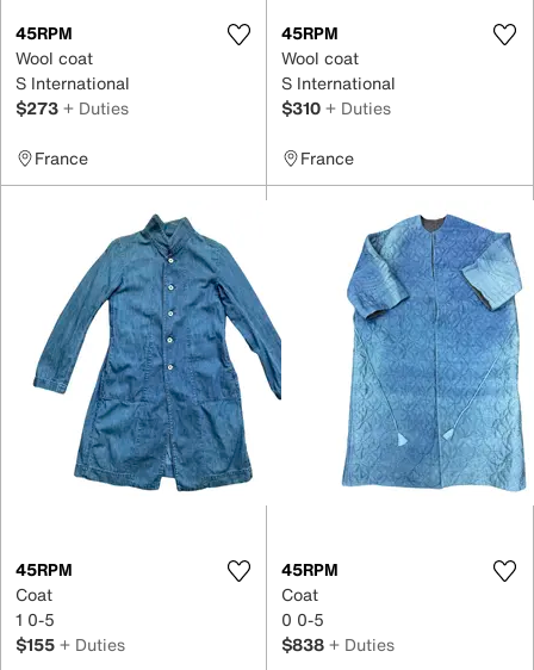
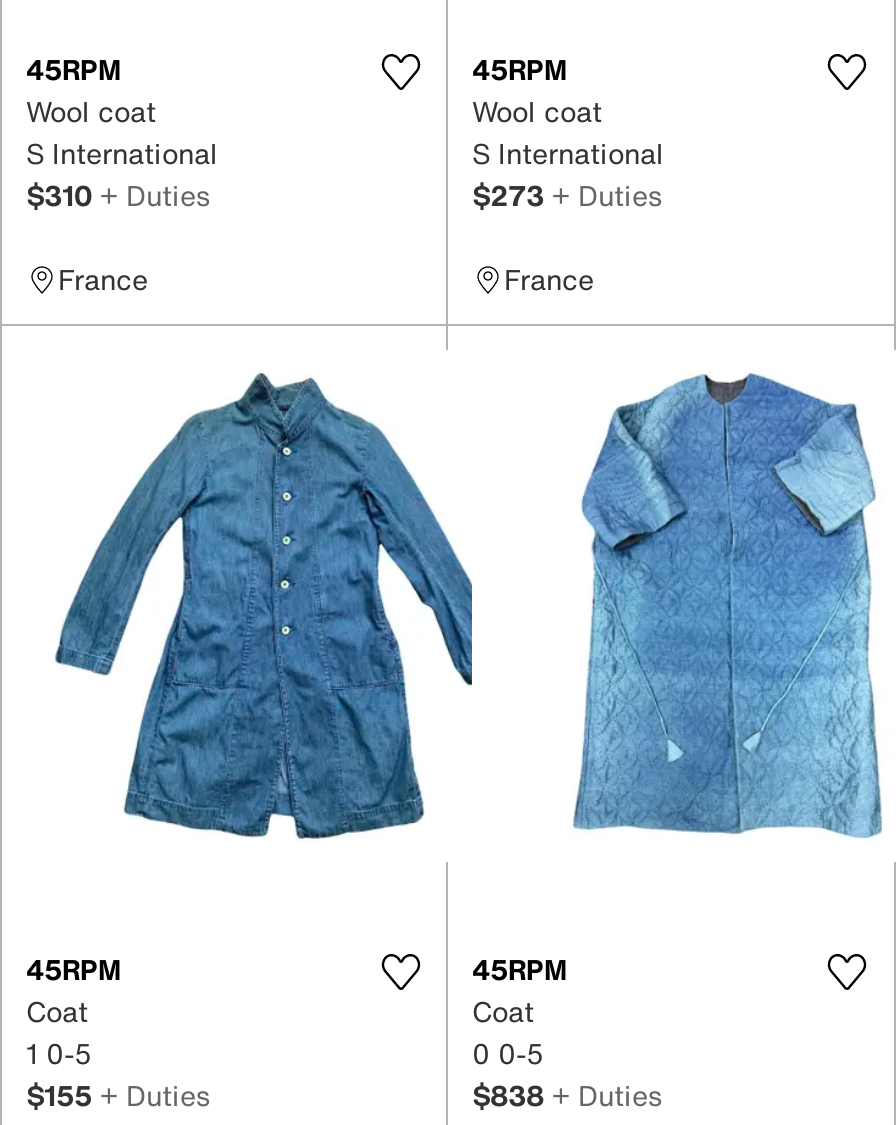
[15,95,129,120] $273 + Duties -> [26,174,210,216] $310 + Duties
[281,95,391,120] $310 + Duties -> [472,174,662,216] $273 + Duties

